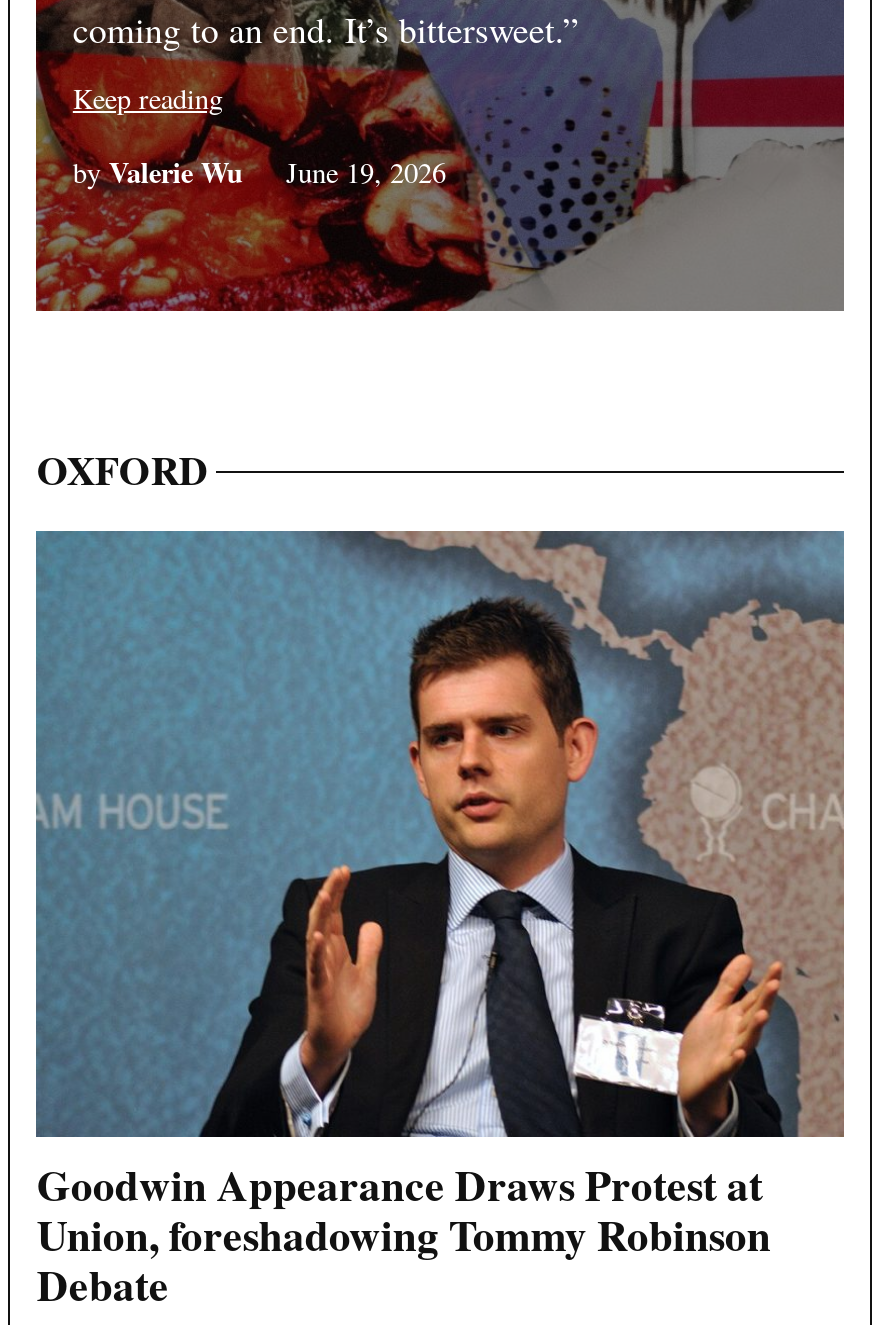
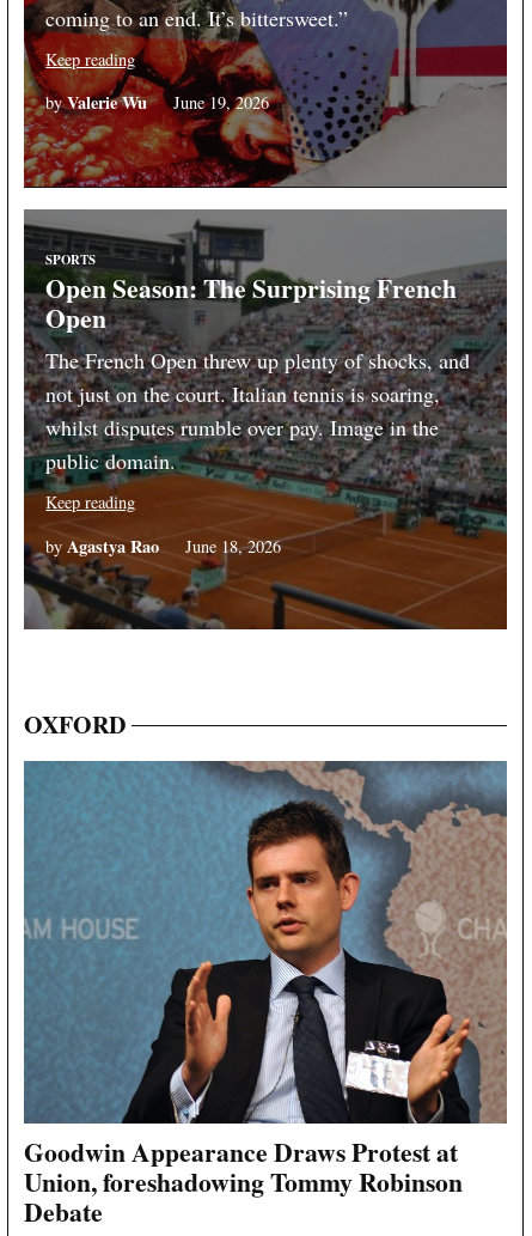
none -> [23,208,507,631] [image] | SPORTS | Open Season: The Surprising French | Open | The French Open threw up plenty of shocks, and | not just on the court. Italian tennis is soaring, | whilst disputes rumble over pay. Image in the | public domain. | Keep reading | by Agastya Rao | June 18, 2026

